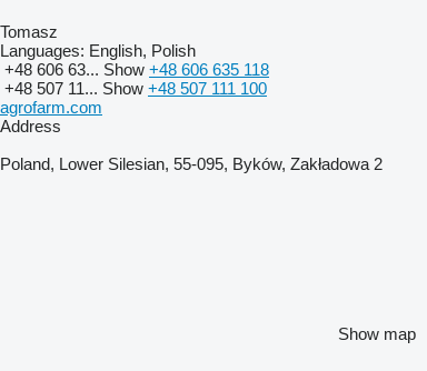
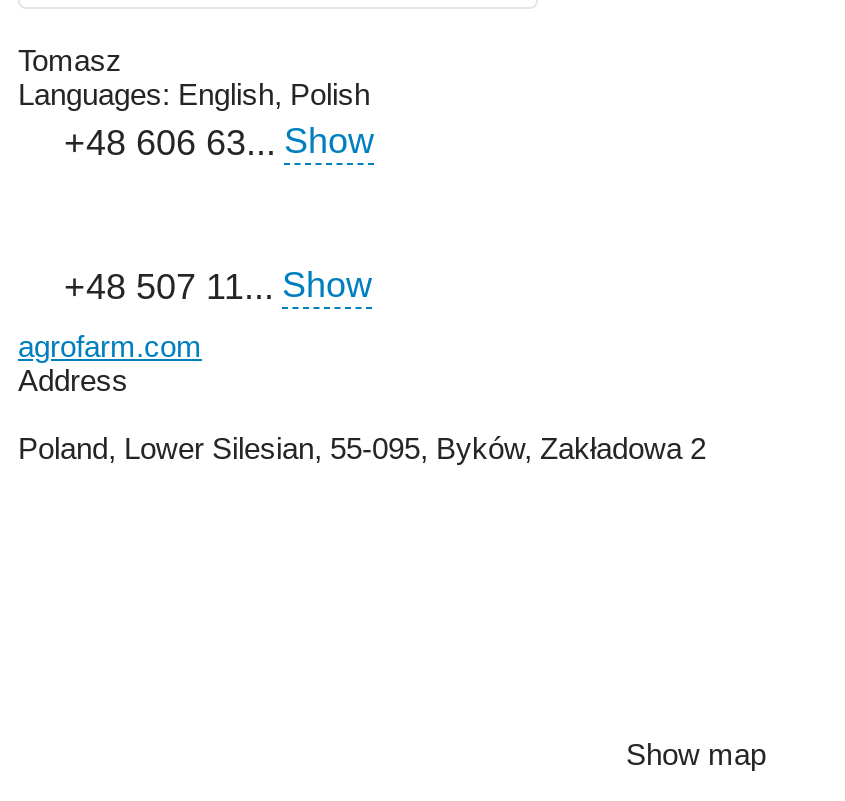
[4,60,269,98] +48 606 63... Show +48 606 635 118 | +48 507 11... Show +48 507 111 100 -> [64,120,374,306] +48 606 63... Show | +48 507 11... Show

